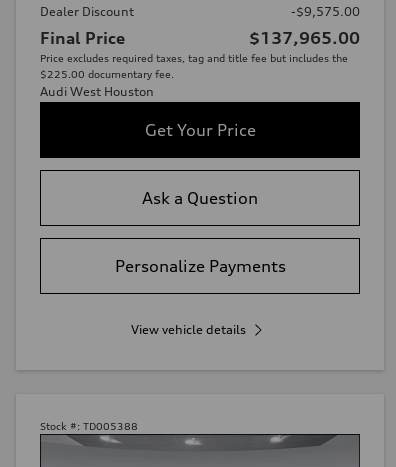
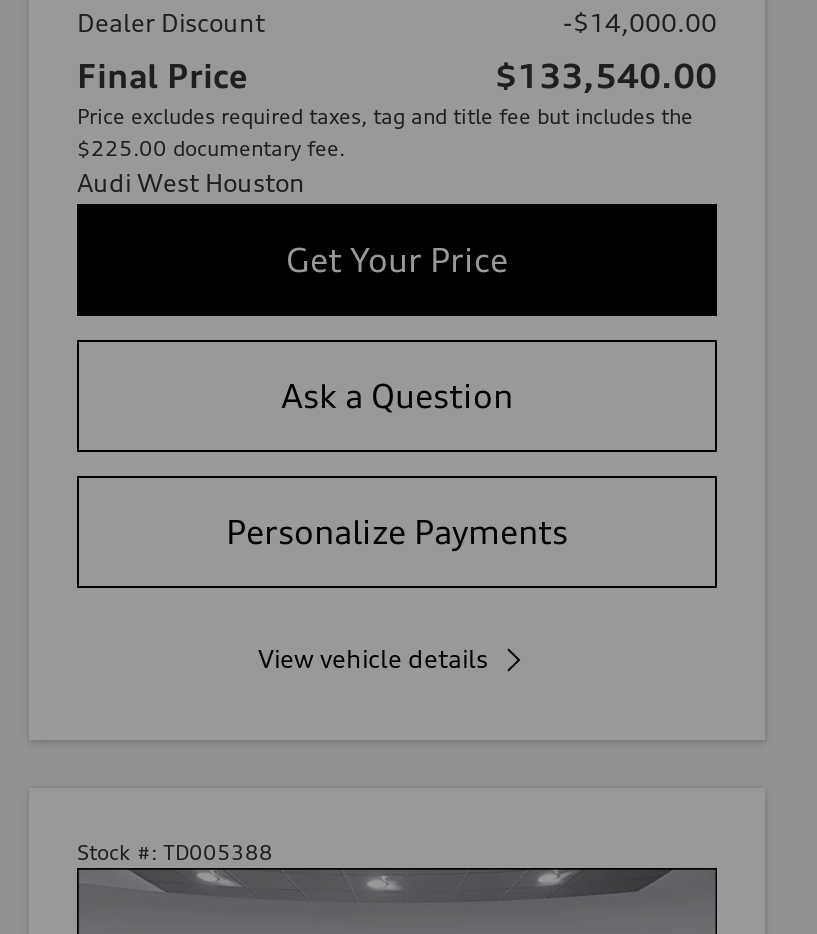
[291,4,360,19] -$9,575.00 -> [563,8,717,38] -$14,000.00
[249,28,360,48] $137,965.00 -> [495,56,717,96] $133,540.00

